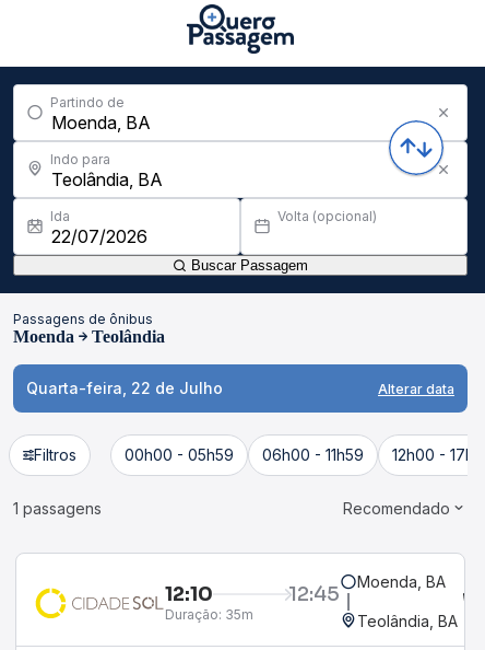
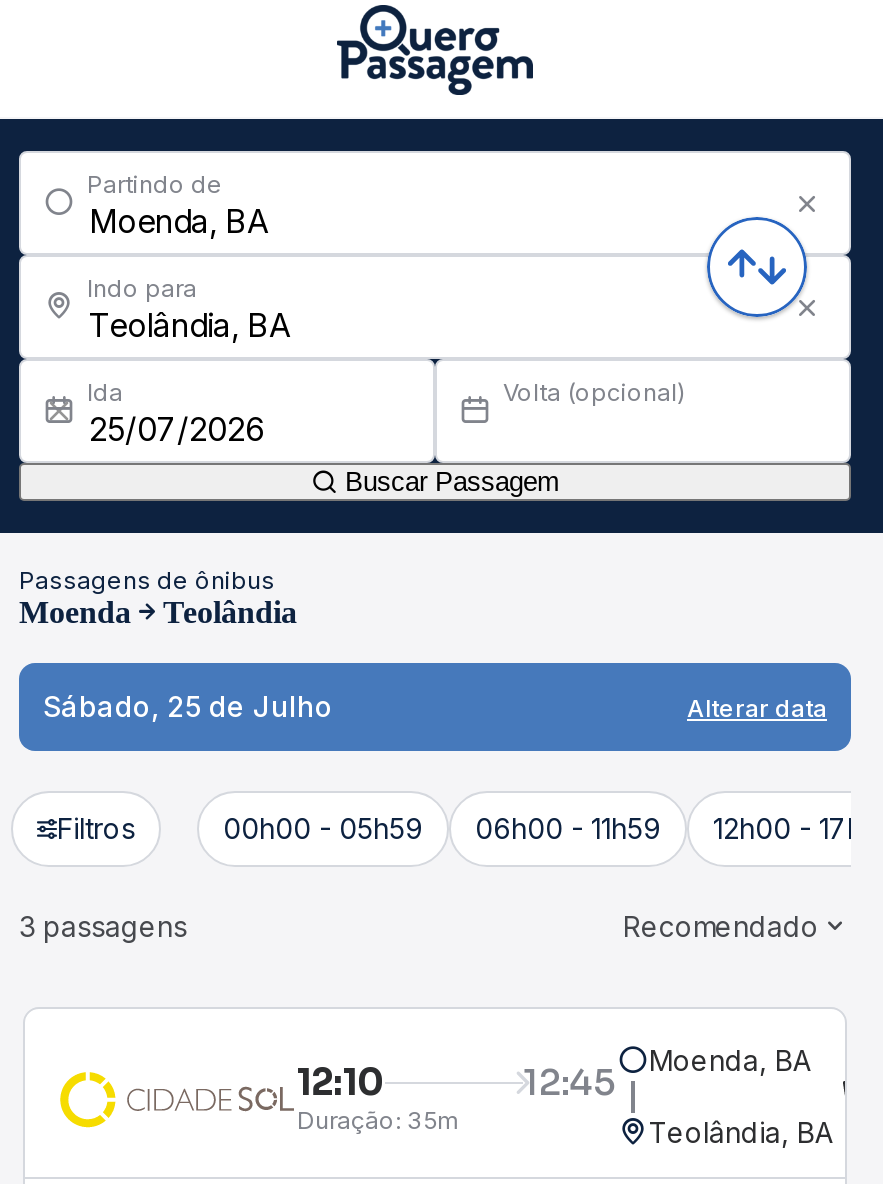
[26,379,223,397] Quarta-feira, 22 de Julho -> [43,689,333,723] Sábado, 25 de Julho
[13,499,102,518] 1 passagens -> [19,909,187,943] 3 passagens

